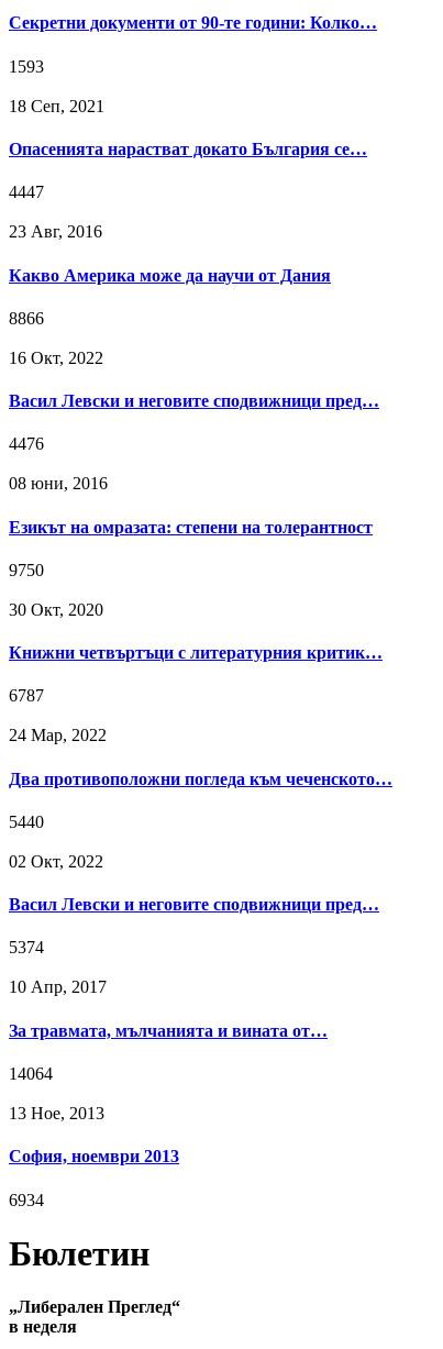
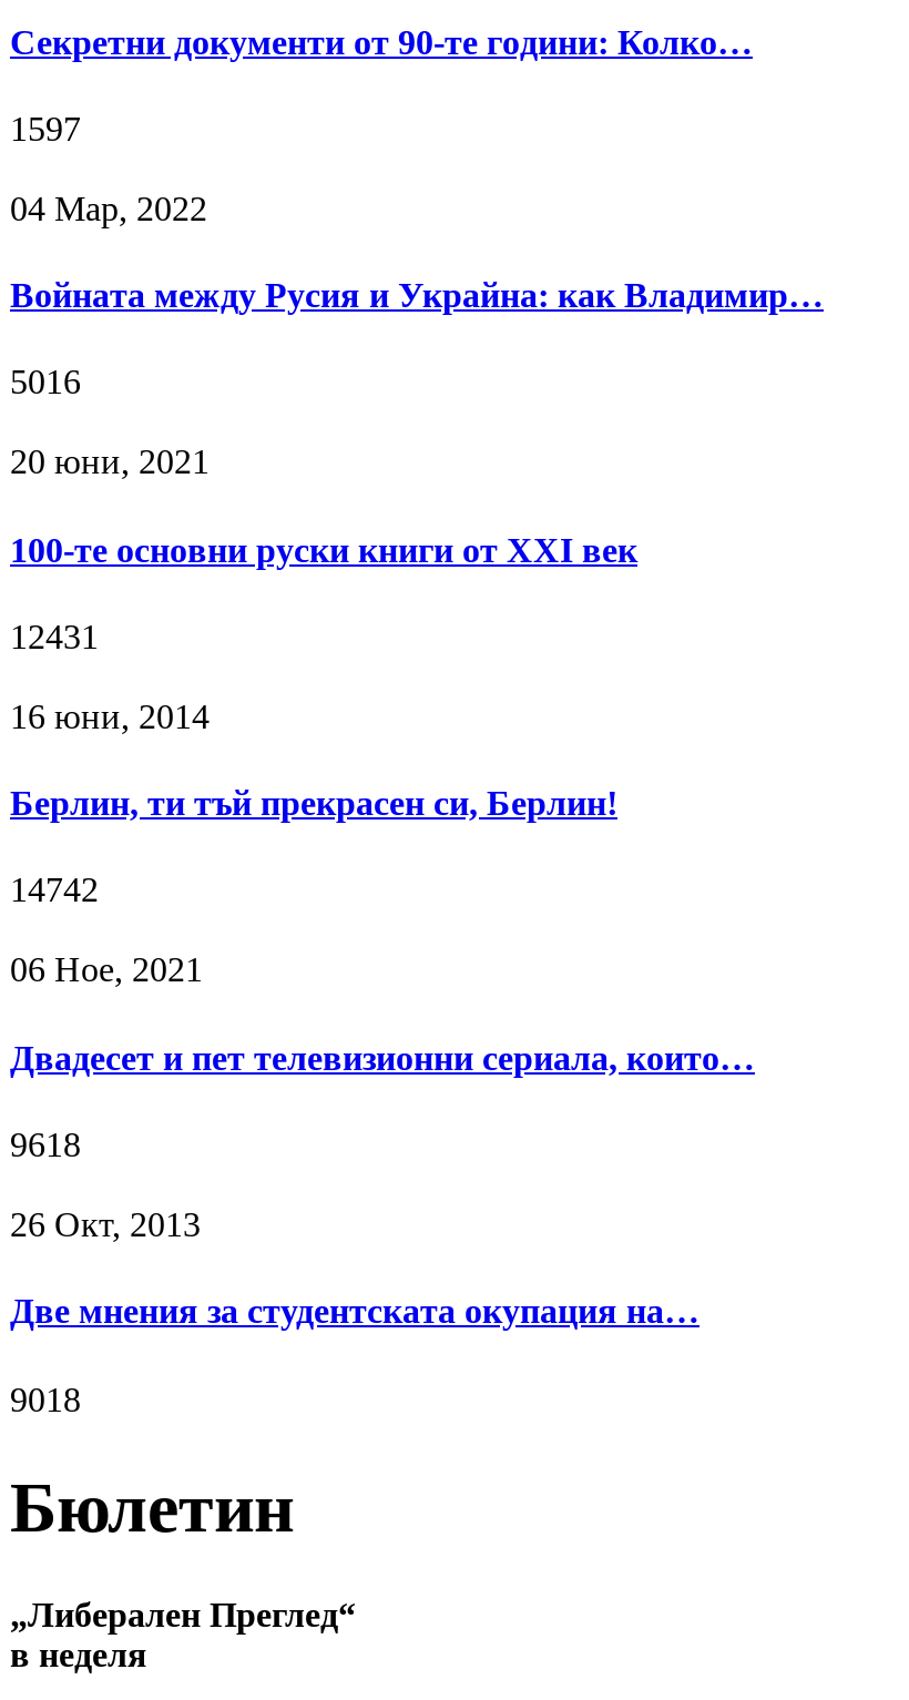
[9,57,392,1209] 1593 | 18 Сeп, 2021 | Опасенията нарастват докато България се… | 4447 | 23 Авг, 2016 | Какво Америка може да научи от Дания | 8866 | 16 Окт, 2022 | Васил Левски и неговите сподвижници пред… | 4476 | 08 юни, 2016 | Езикът на омразата: степени на толерантност | 9750 | 30 Окт, 2020 | Книжни четвъртъци с литературния критик… | 6787 | 24 Мар, 2022 | Два противоположни погледа към чеченското… | 5440 | 02 Окт, 2022 | Васил Левски и неговите сподвижници пред… | 5374 | 10 Апр, 2017 | За травмата, мълчанията и вината от… | 14064 | 13 Ное, 2013 | София, ноември 2013 | 6934 -> [10,109,824,1417] 1597 | 04 Мар, 2022 | Войната между Русия и Украйна: как Владимир… | 5016 | 20 юни, 2021 | 100-те основни руски книги от XXI век | 12431 | 16 юни, 2014 | Берлин, ти тъй прекрасен си, Берлин! | 14742 | 06 Ное, 2021 | Двадесет и пет телевизионни сериала, които… | 9618 | 26 Окт, 2013 | Две мнения за студентската окупация на… | 9018

